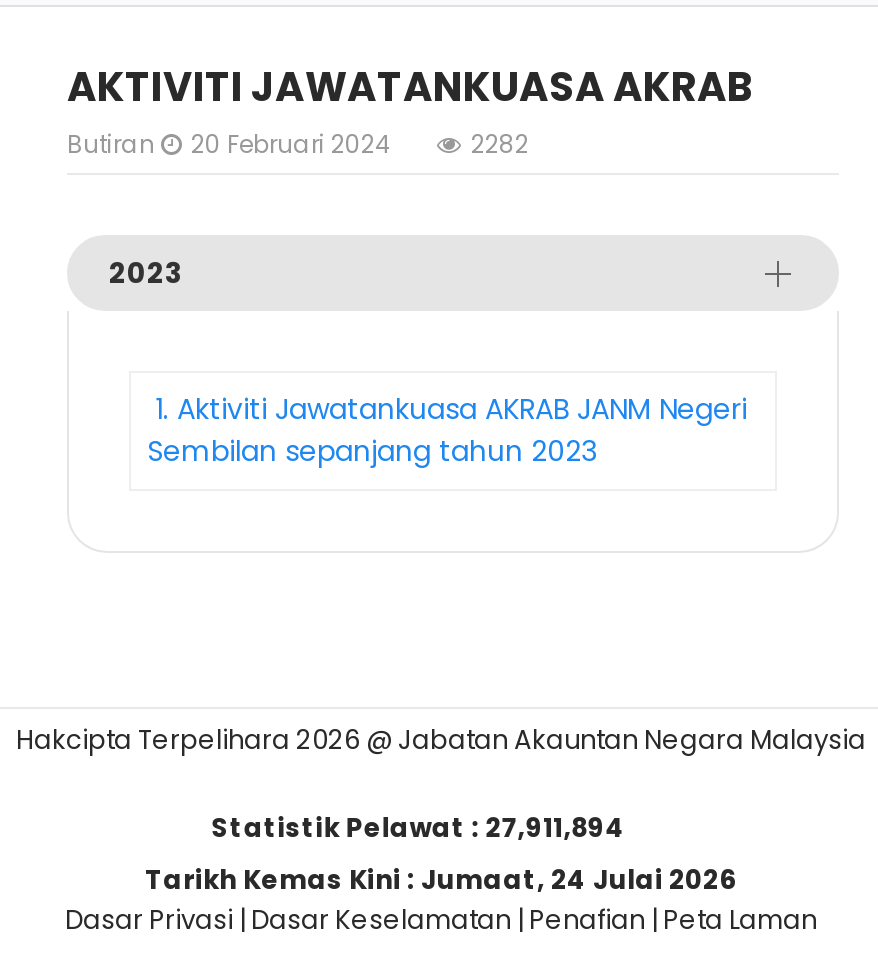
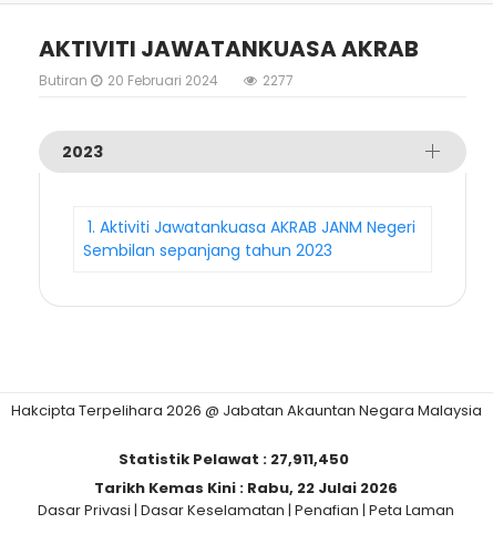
[471,128,529,162] 2282 -> [263,71,294,90] 2277
[212,810,626,848] Statistik Pelawat : 27,911,894 -> [118,449,349,470] Statistik Pelawat : 27,911,450
[145,862,737,900] Tarikh Kemas Kini : Jumaat, 24 Julai 2026 -> [94,477,398,499] Tarikh Kemas Kini : Rabu, 22 Julai 2026

